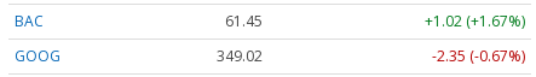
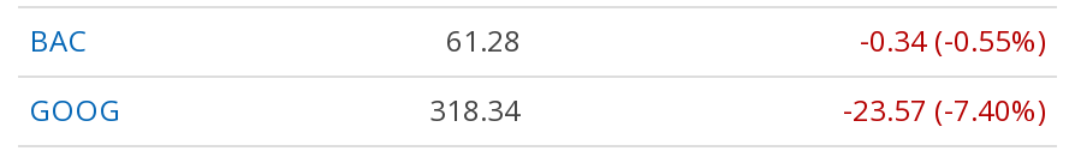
[225,11,263,32] 61.45 -> [446,21,521,62] 61.28
[425,11,525,32] +1.02 (+1.67%) -> [860,21,1045,62] -0.34 (-0.55%)
[217,46,263,67] 349.02 -> [429,91,521,131] 318.34
[432,46,525,67] -2.35 (-0.67%) -> [843,91,1045,131] -23.57 (-7.40%)

